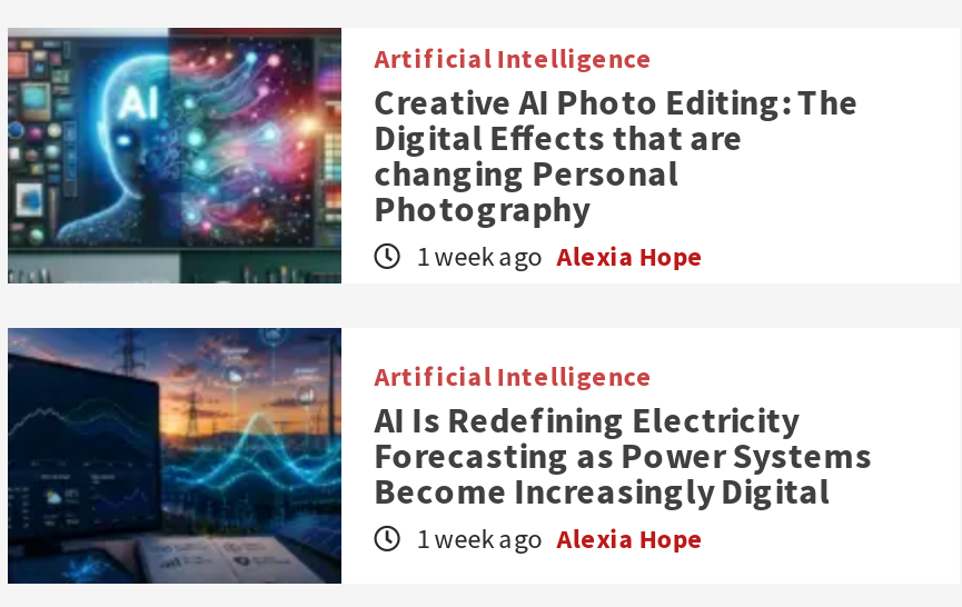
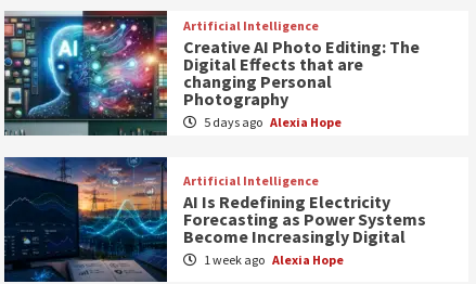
[412,238,704,272] 1 week ago Alexia Hope -> [201,114,341,130] 5 days ago Alexia Hope

